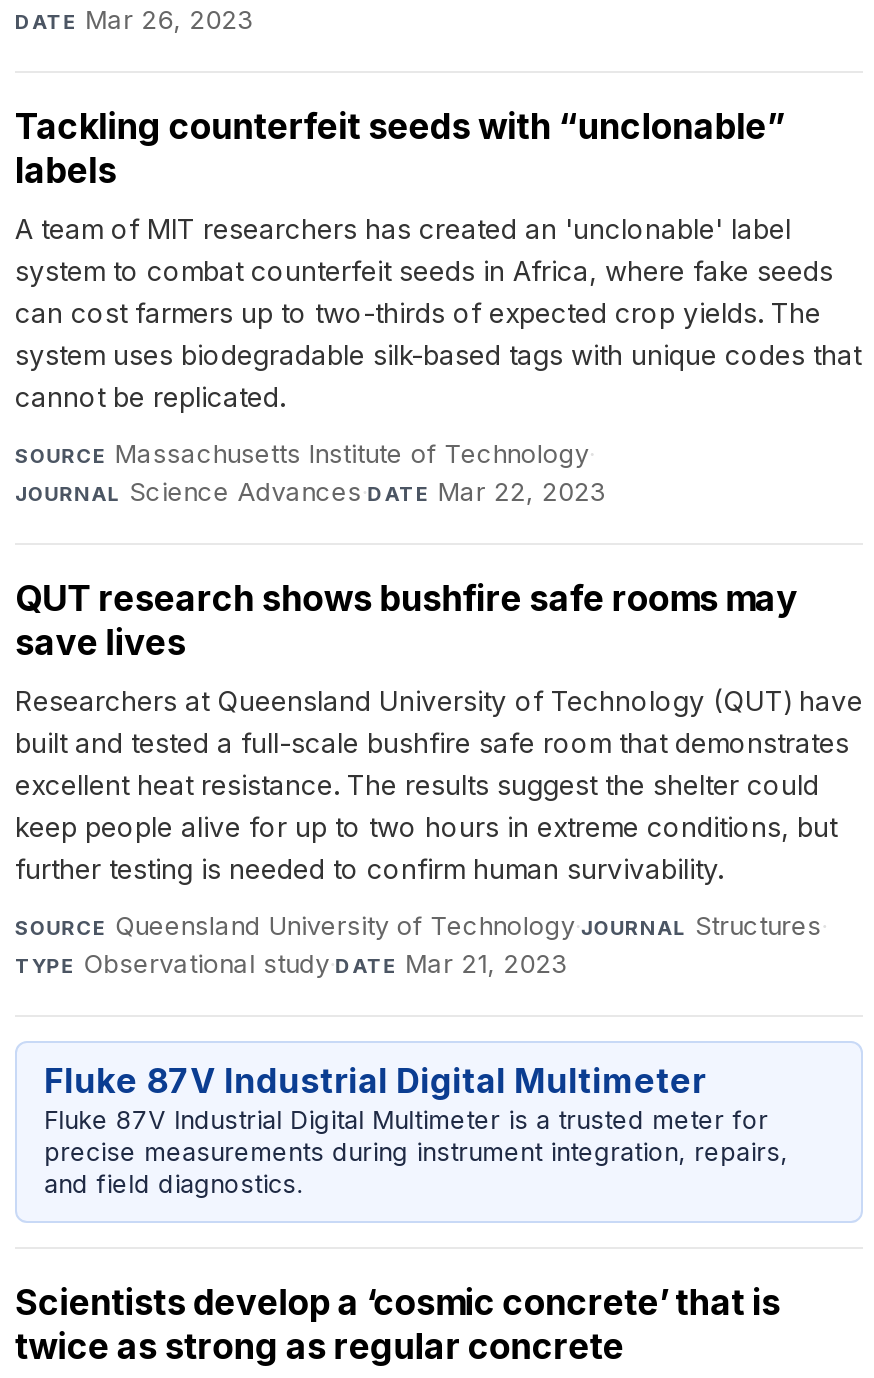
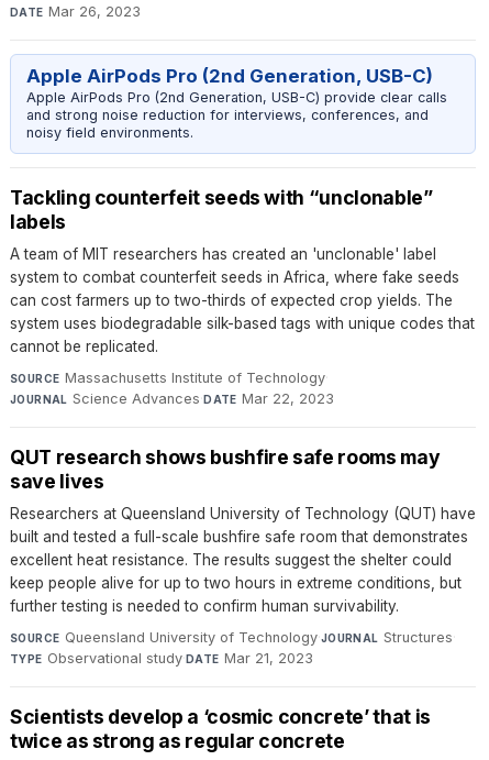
none -> [26,64,447,141] Apple AirPods Pro (2nd Generation, USB-C) | Apple AirPods Pro (2nd Generation, USB-C) provide clear calls | and strong noise reduction for interviews, conferences, and | noisy field environments.
moved [15,106,863,980] -> [10,186,476,666]: Tackling counterfeit seeds with “unclonable” | labels | A team of MIT researchers has created an 'unclonable' label | ... | SOURCE Queensland University of Technology · JOURNAL Structures · | TYPE Observational study · DATE Mar 21, 2023
[44,1061,788,1200] Fluke 87V Industrial Digital Multimeter | Fluke 87V Industrial Digital Multimeter is a trusted meter for | precise measurements during instrument integration, repairs, | and field diagnostics. -> none

